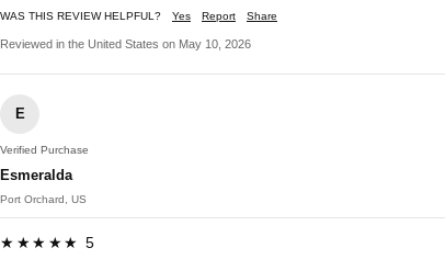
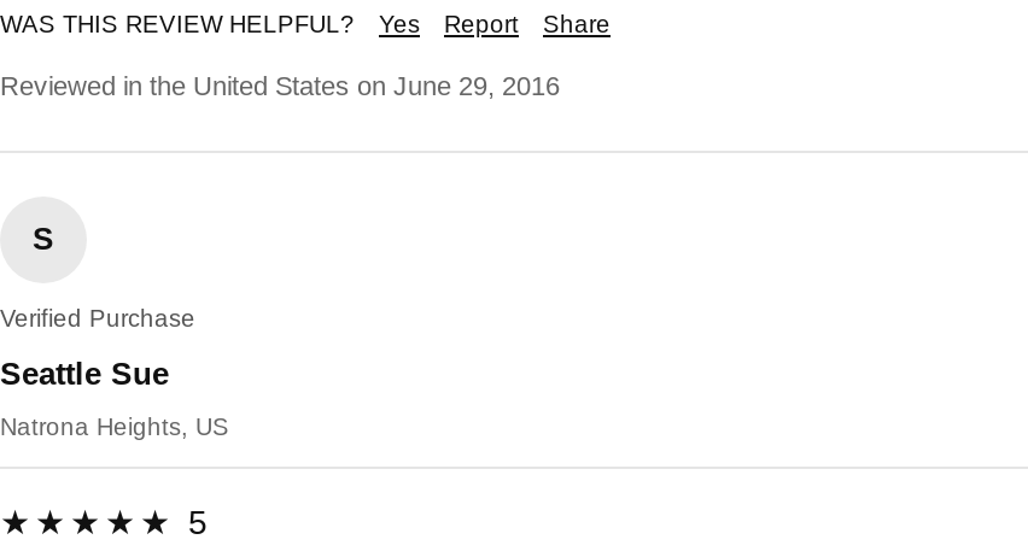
[0,38,251,51] Reviewed in the United States on May 10, 2026 -> [0,72,560,101] Reviewed in the United States on June 29, 2016
[15,106,25,122] E -> [33,221,54,257] S
[0,167,72,183] Esmeralda -> [0,356,169,392] Seattle Sue
[0,193,87,205] Port Orchard, US -> [0,414,229,441] Natrona Heights, US

